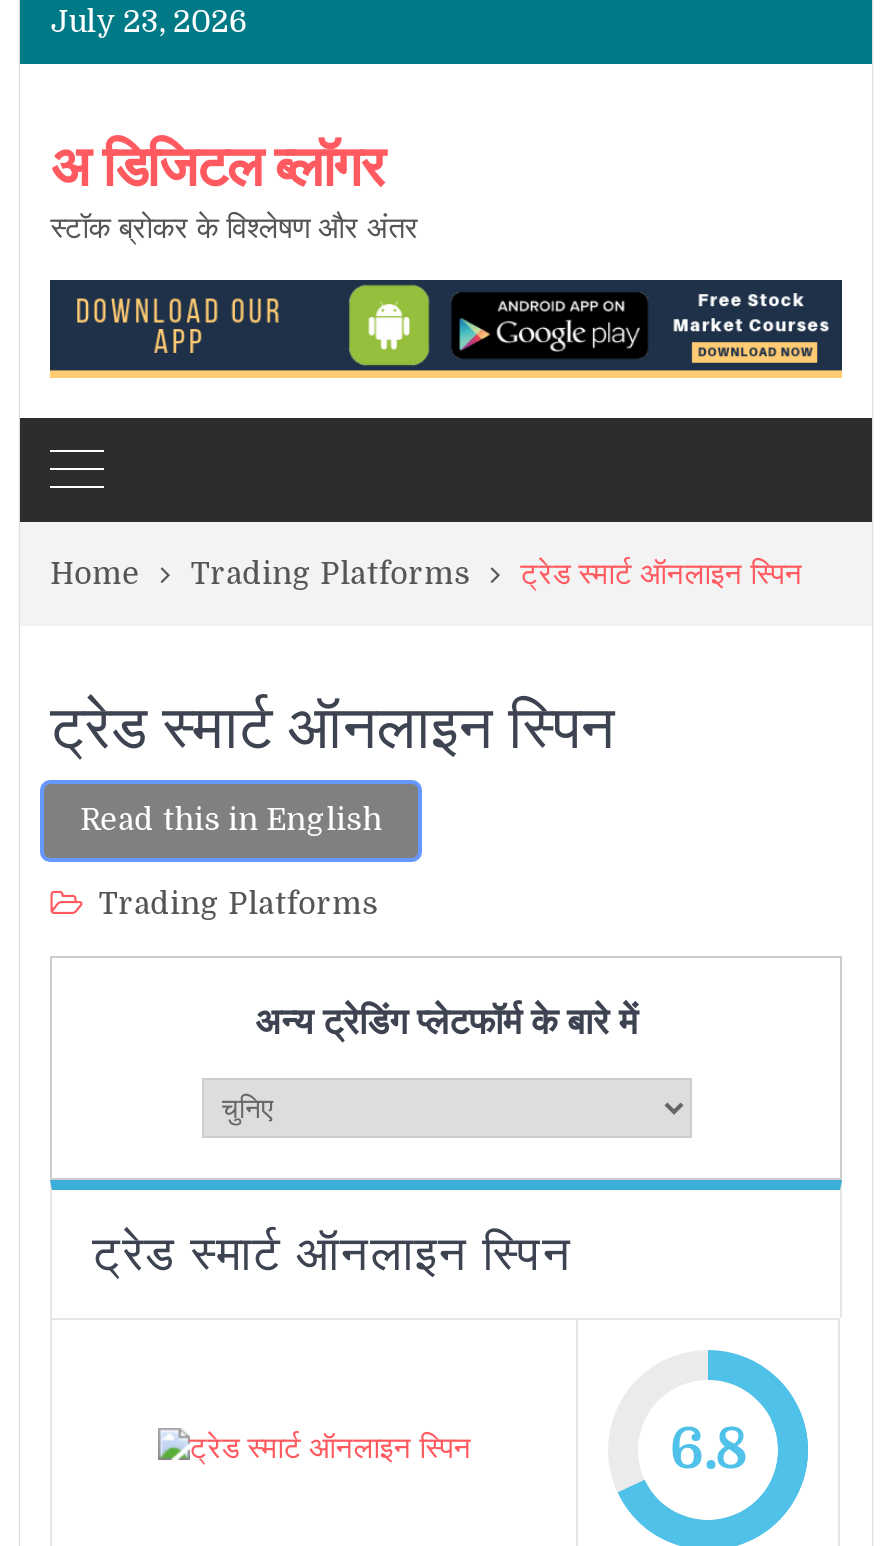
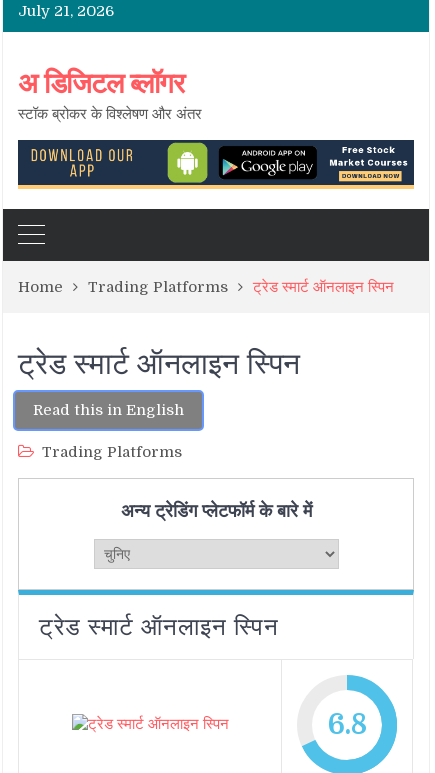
[50,4,246,40] July 23, 2026 -> [18,2,114,20] July 21, 2026

